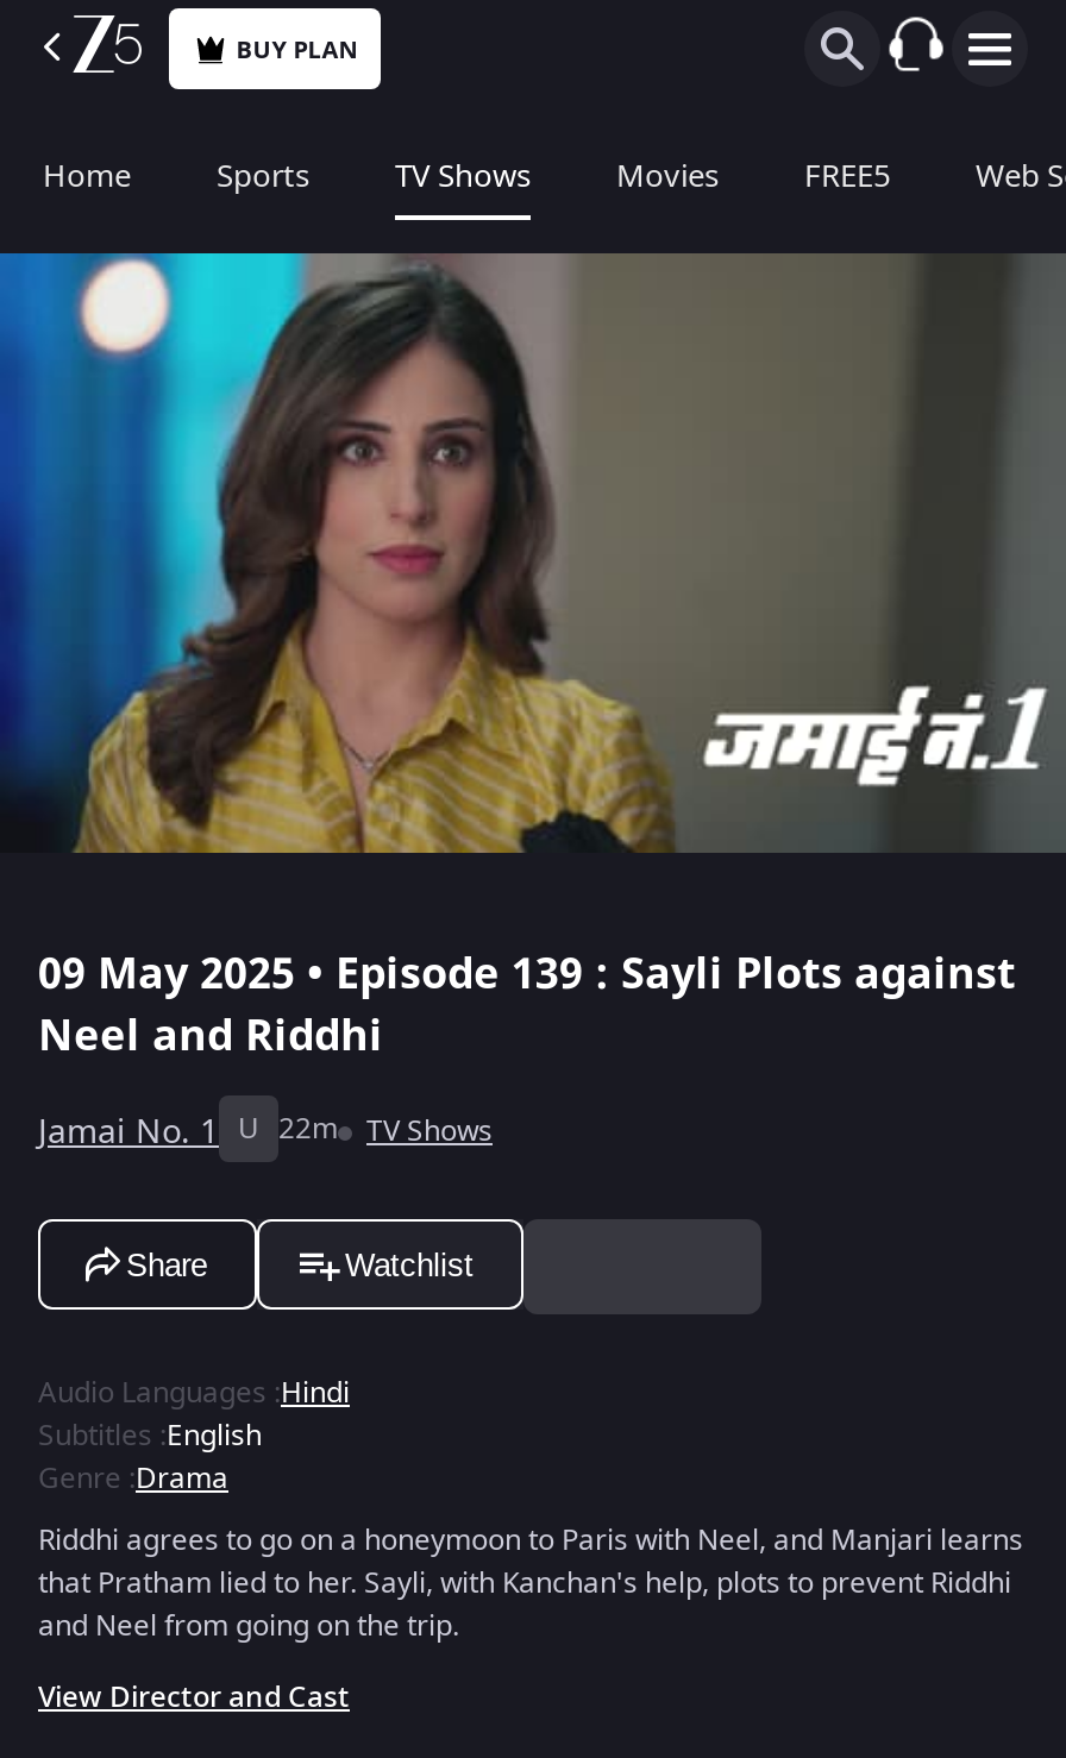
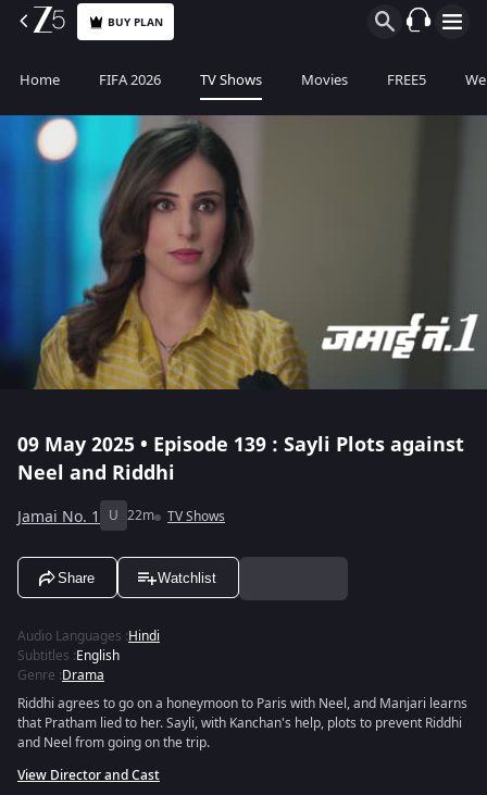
[217,153,309,199] Sports -> [99,70,161,90] FIFA 2026

